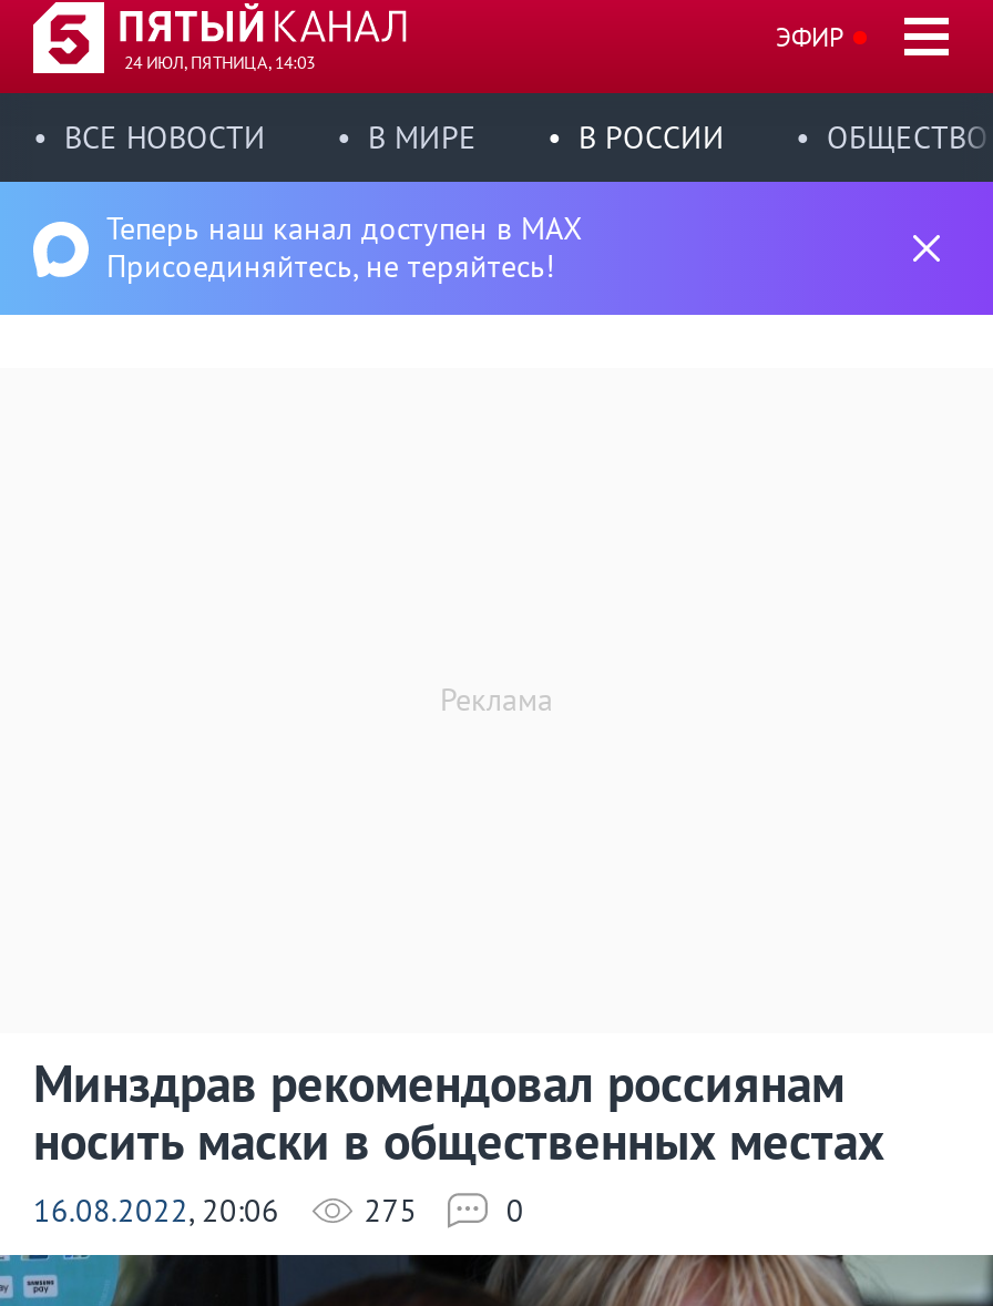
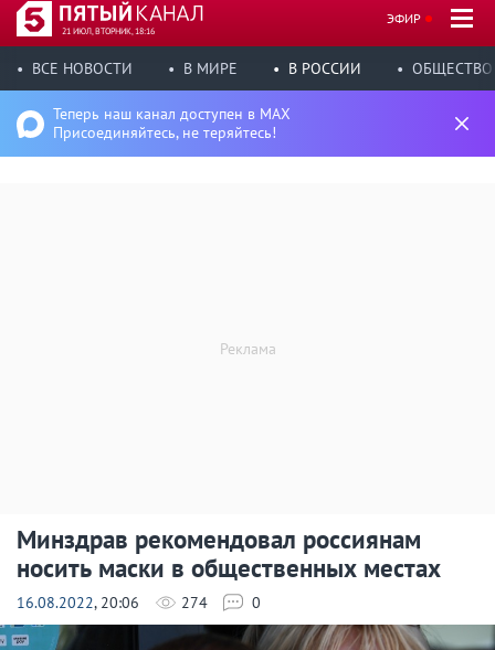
[124,51,315,73] 24 ИЮЛ, ПЯТНИЦА, 14:03 -> [62,25,155,36] 21 ИЮЛ, ВТОРНИК, 18:16
[33,1191,417,1231] 16.08.2022, 20:06 275 -> [17,593,208,612] 16.08.2022, 20:06 274

